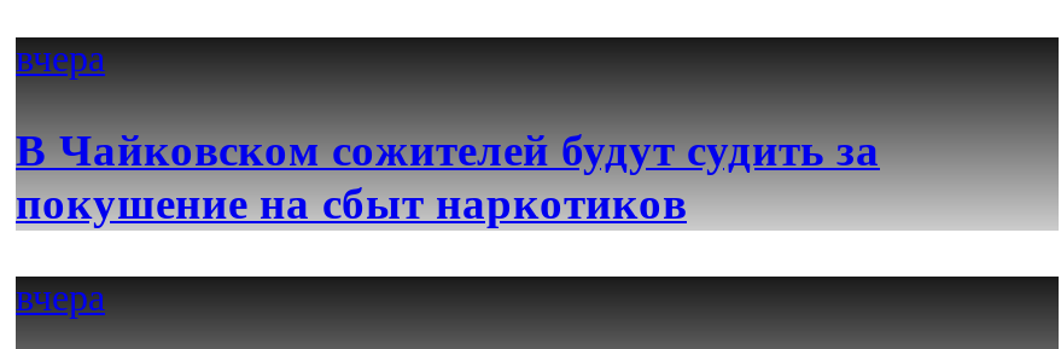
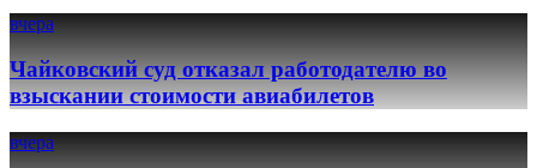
[16,125,880,229] В Чайковском сожителей будут судить за | покушение на сбыт наркотиков -> [10,57,447,108] Чайковский суд отказал работодателю во | взыскании стоимости авиабилетов

